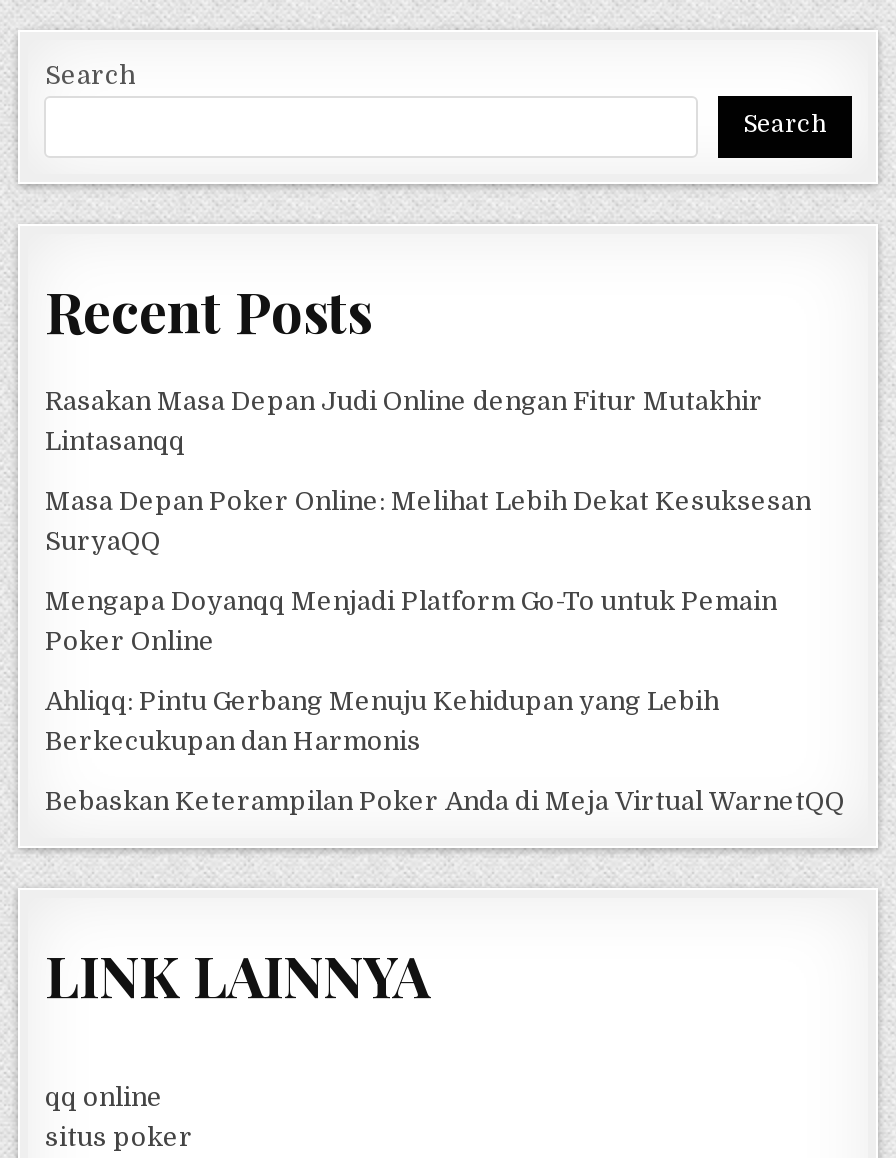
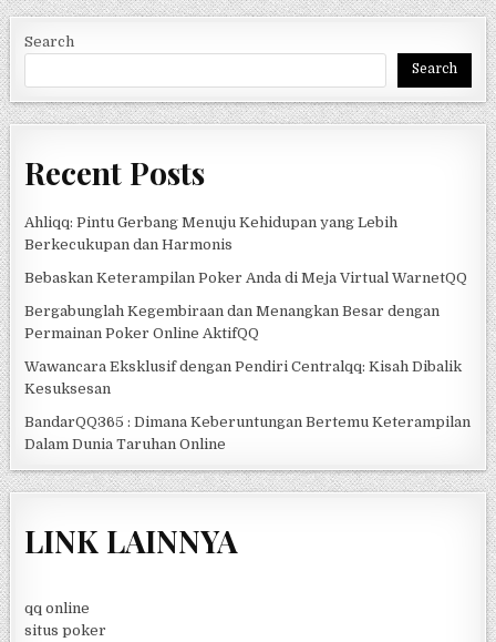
[45,387,811,657] Rasakan Masa Depan Judi Online dengan Fitur Mutakhir | Lintasanqq | Masa Depan Poker Online: Melihat Lebih Dekat Kesuksesan | SuryaQQ | Mengapa Doyanqq Menjadi Platform Go-To untuk Pemain | Poker Online -> none
moved [45,687,845,817] -> [25,214,468,287]: Ahliqq: Pintu Gerbang Menuju Kehidupan yang Lebih | Berkecukupan dan Harmonis | Bebaskan Keterampilan Poker Anda di Meja Virtual WarnetQQ
none -> [25,303,471,453] Bergabunglah Kegembiraan dan Menangkan Besar dengan | Permainan Poker Online AktifQQ | Wawancara Eksklusif dengan Pendiri Centralqq: Kisah Dibalik | Kesuksesan | BandarQQ365 : Dimana Keberuntungan Bertemu Keterampilan | Dalam Dunia Taruhan Online

